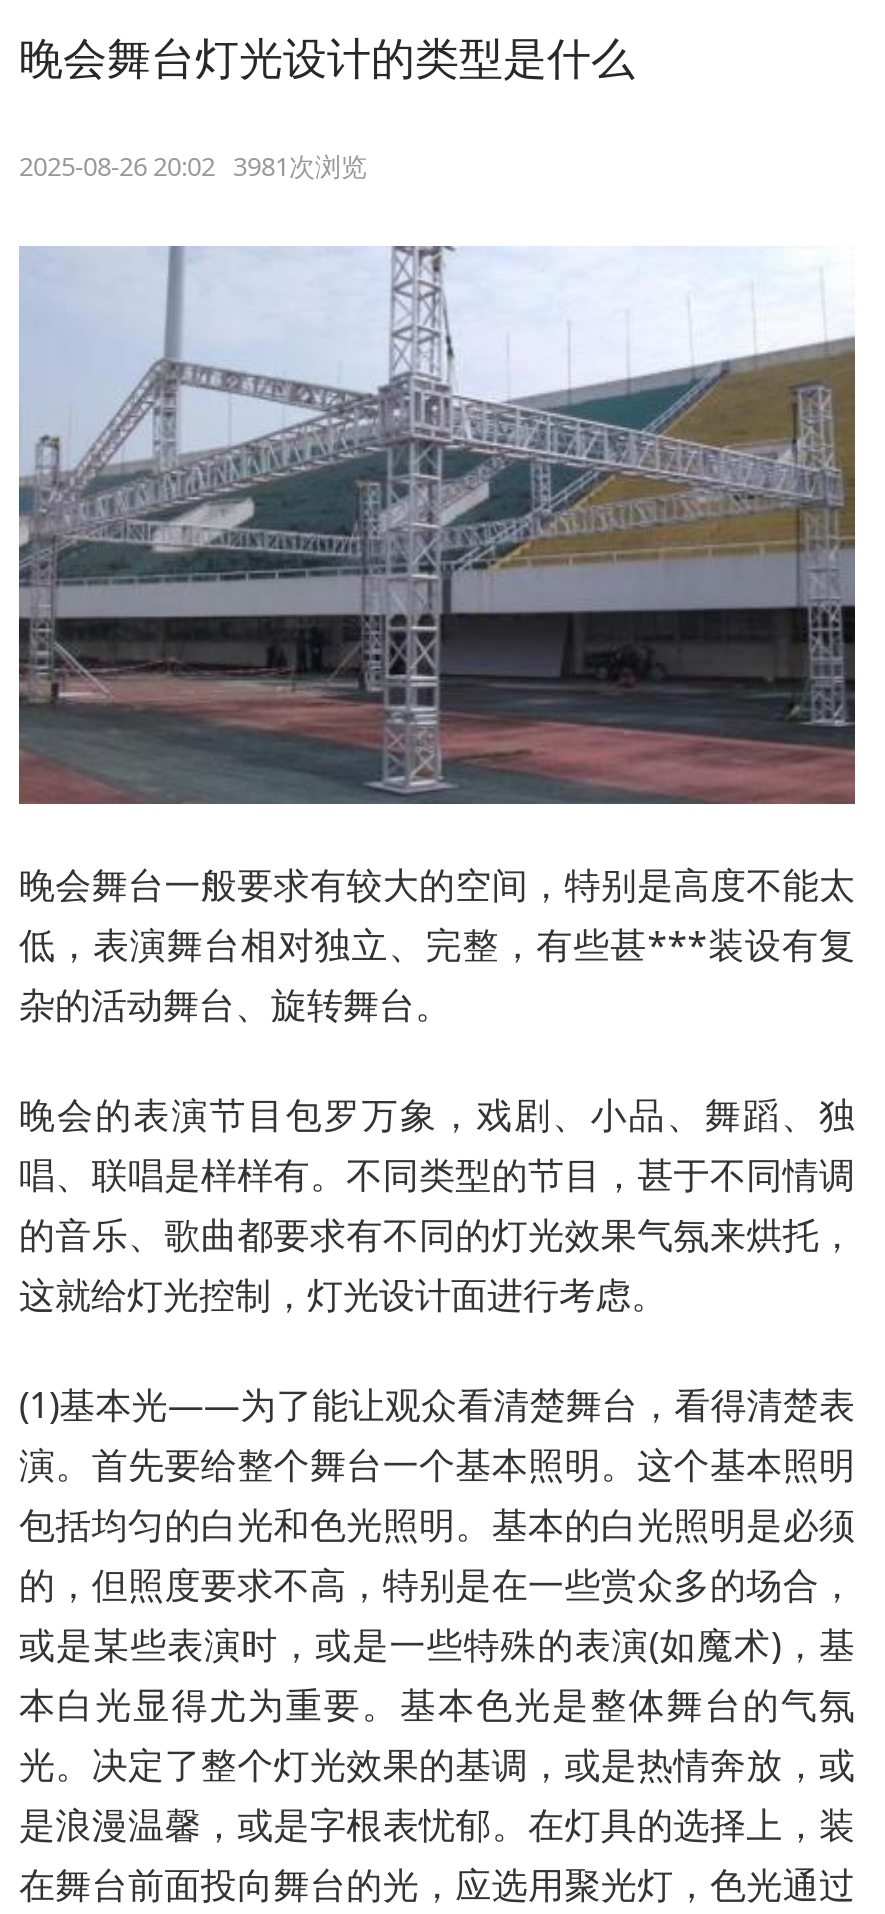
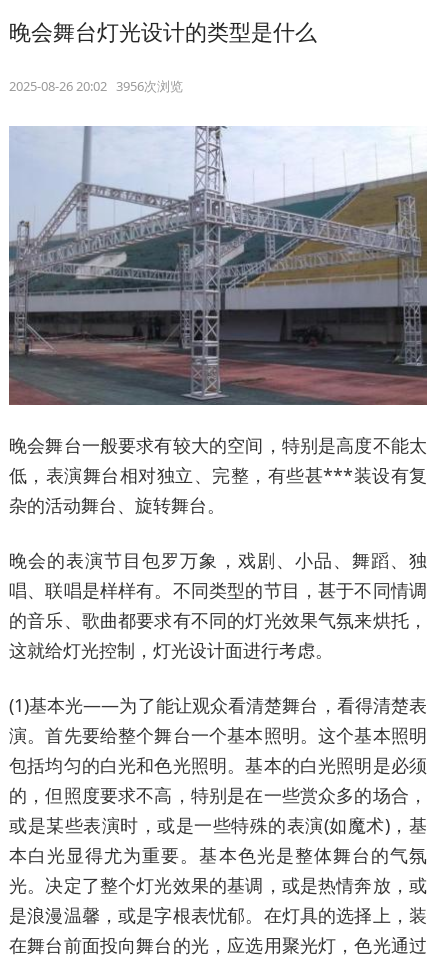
[19,148,367,184] 2025-08-26 20:02 3981次浏览 -> [9,77,183,95] 2025-08-26 20:02 3956次浏览

